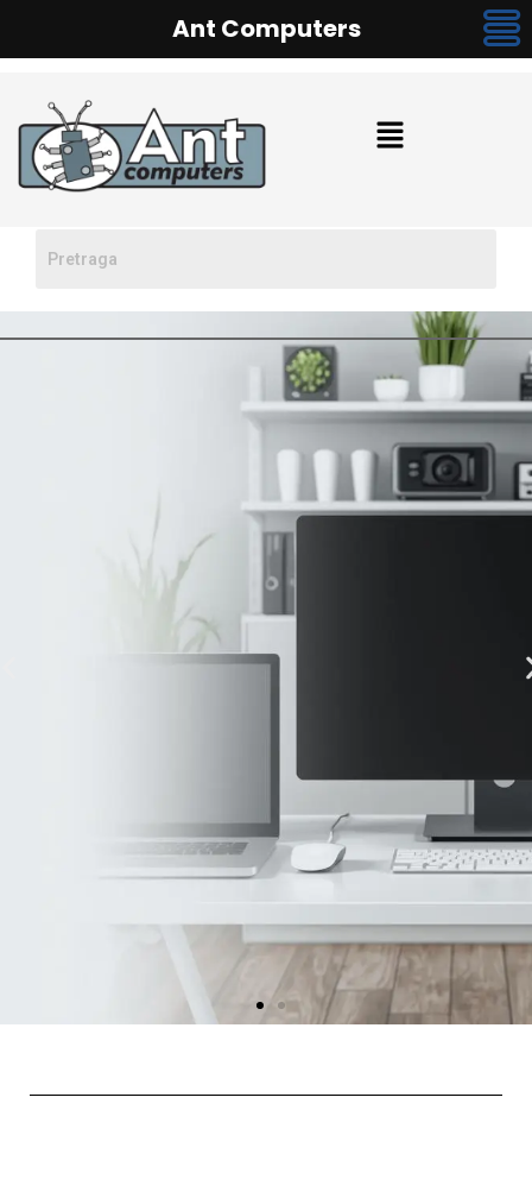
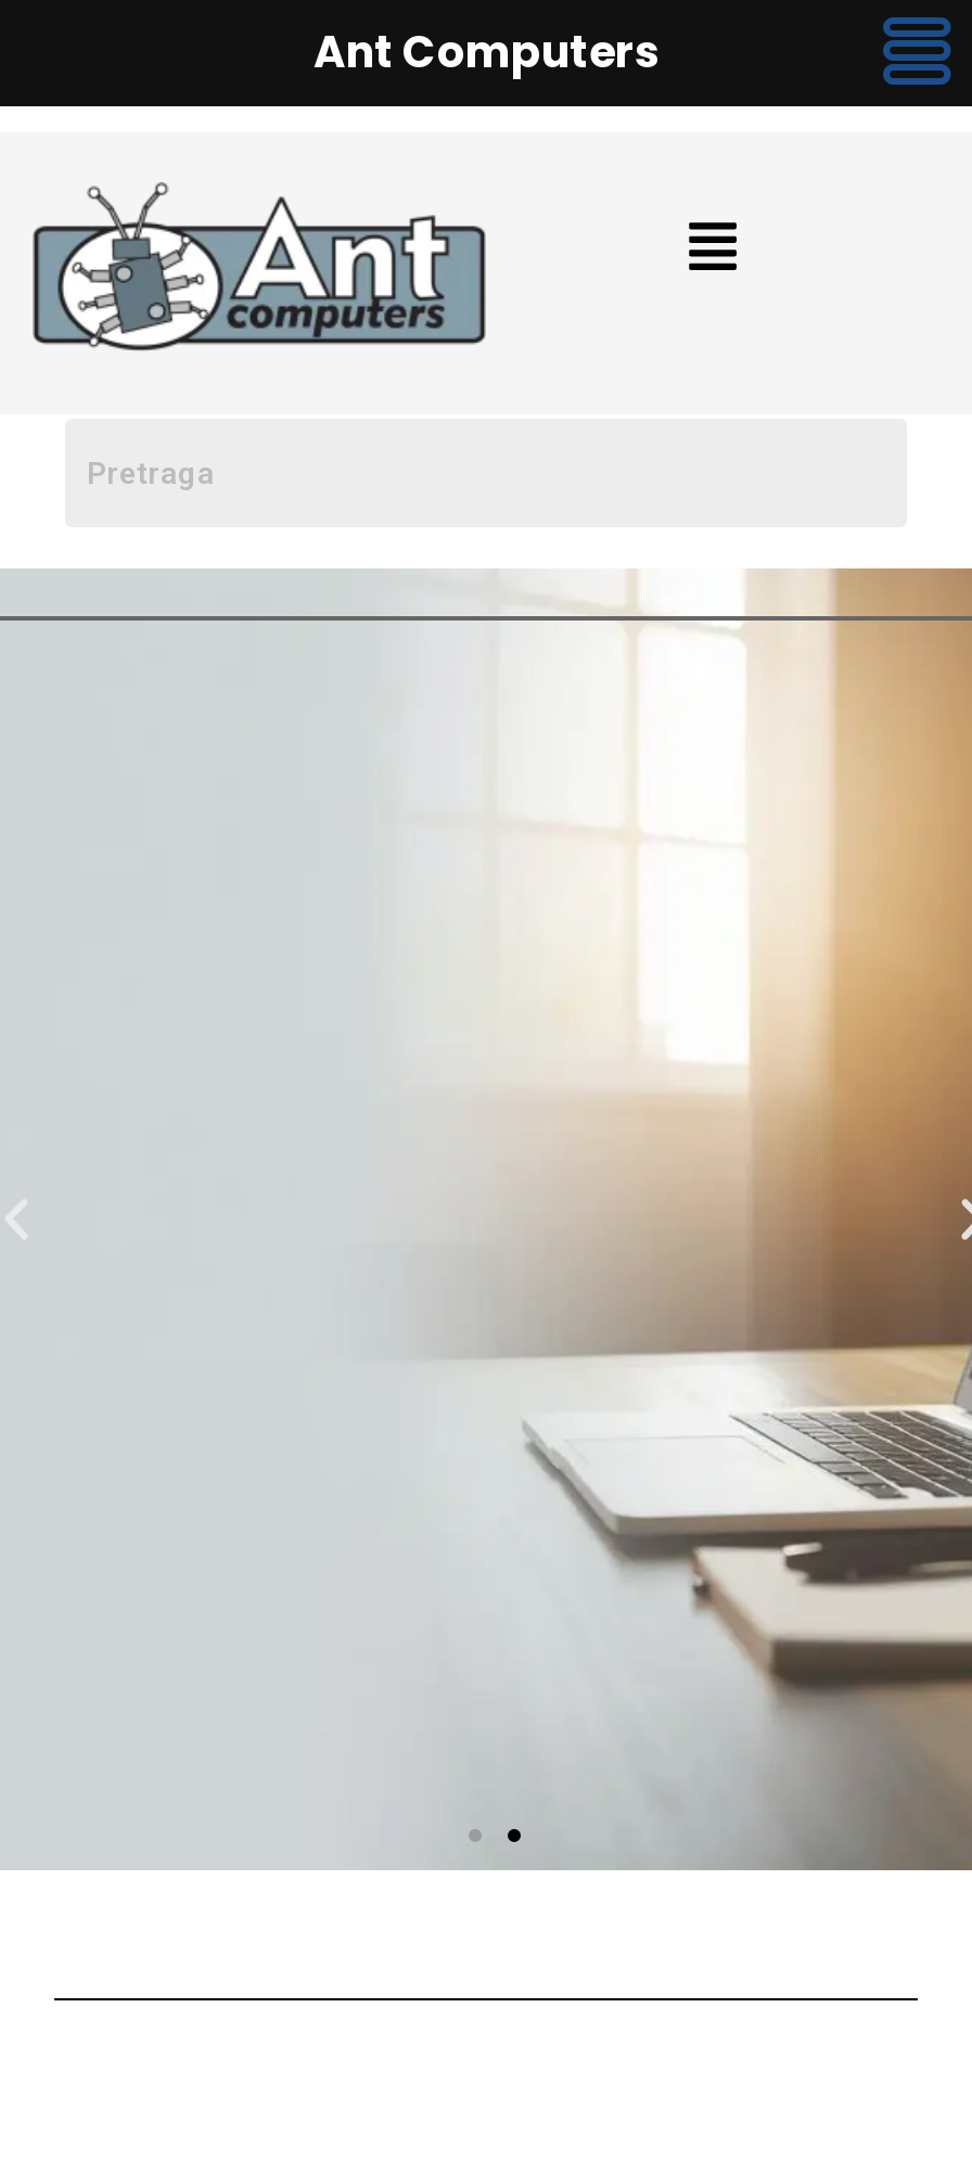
[176,310,528,1024] [image] -> [323,568,965,1870] [image]

